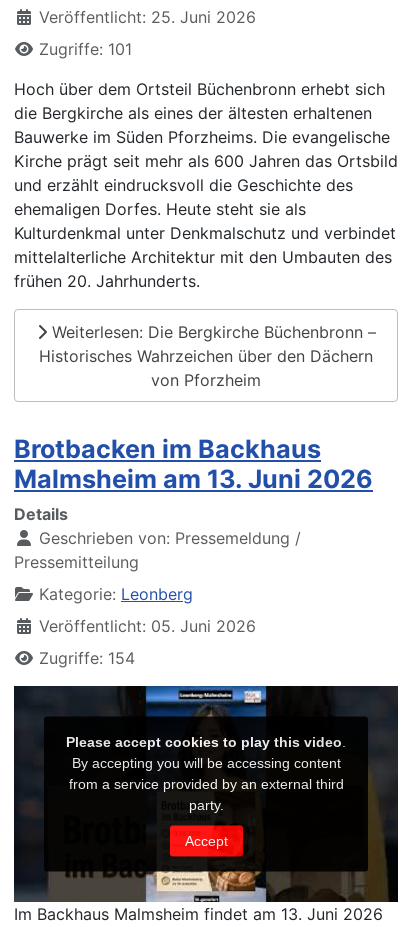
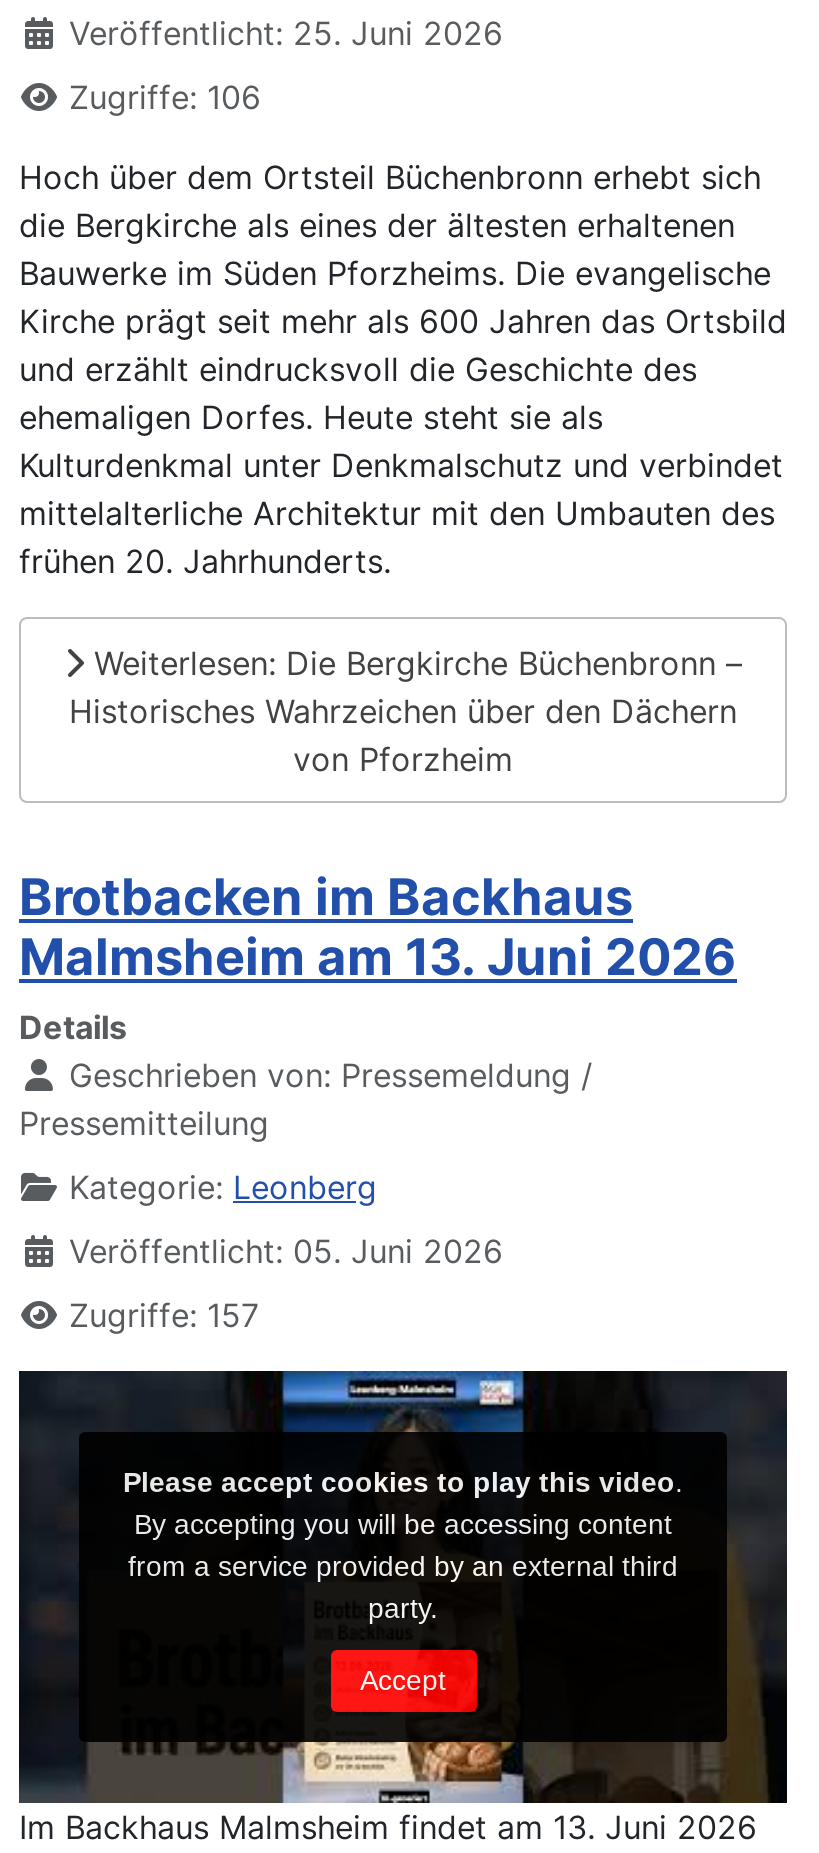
[39,39,132,59] Zugriffe: 101 -> [69,77,261,117] Zugriffe: 106
[39,648,135,668] Zugriffe: 154 -> [69,1295,259,1335] Zugriffe: 157

